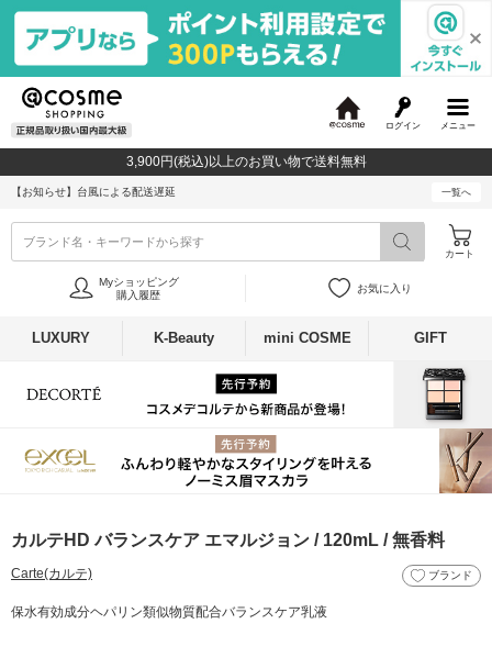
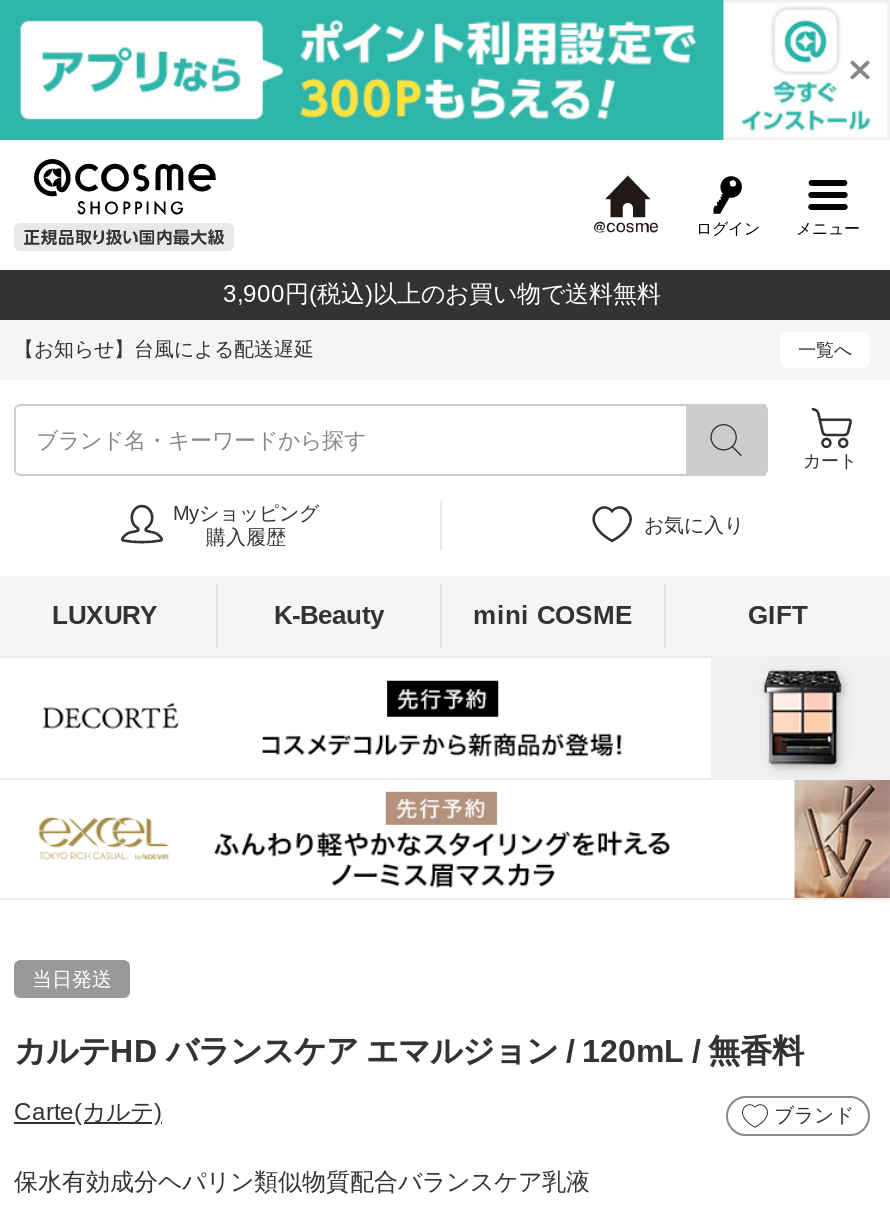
none -> [32,969,112,991] 当日発送

